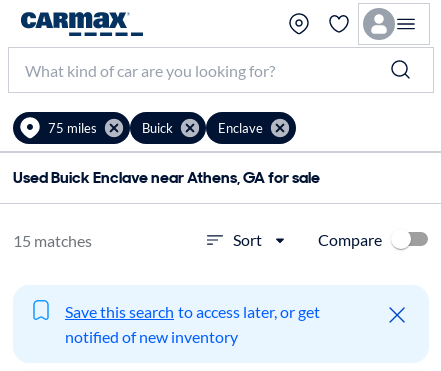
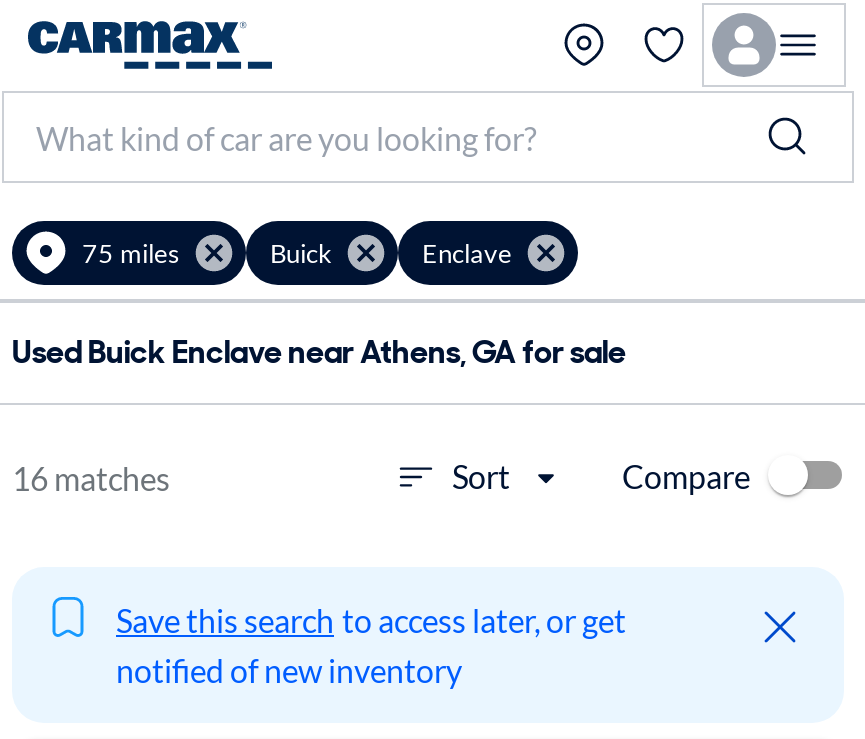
[13,230,92,249] 15 matches -> [12,458,170,496] 16 matches

